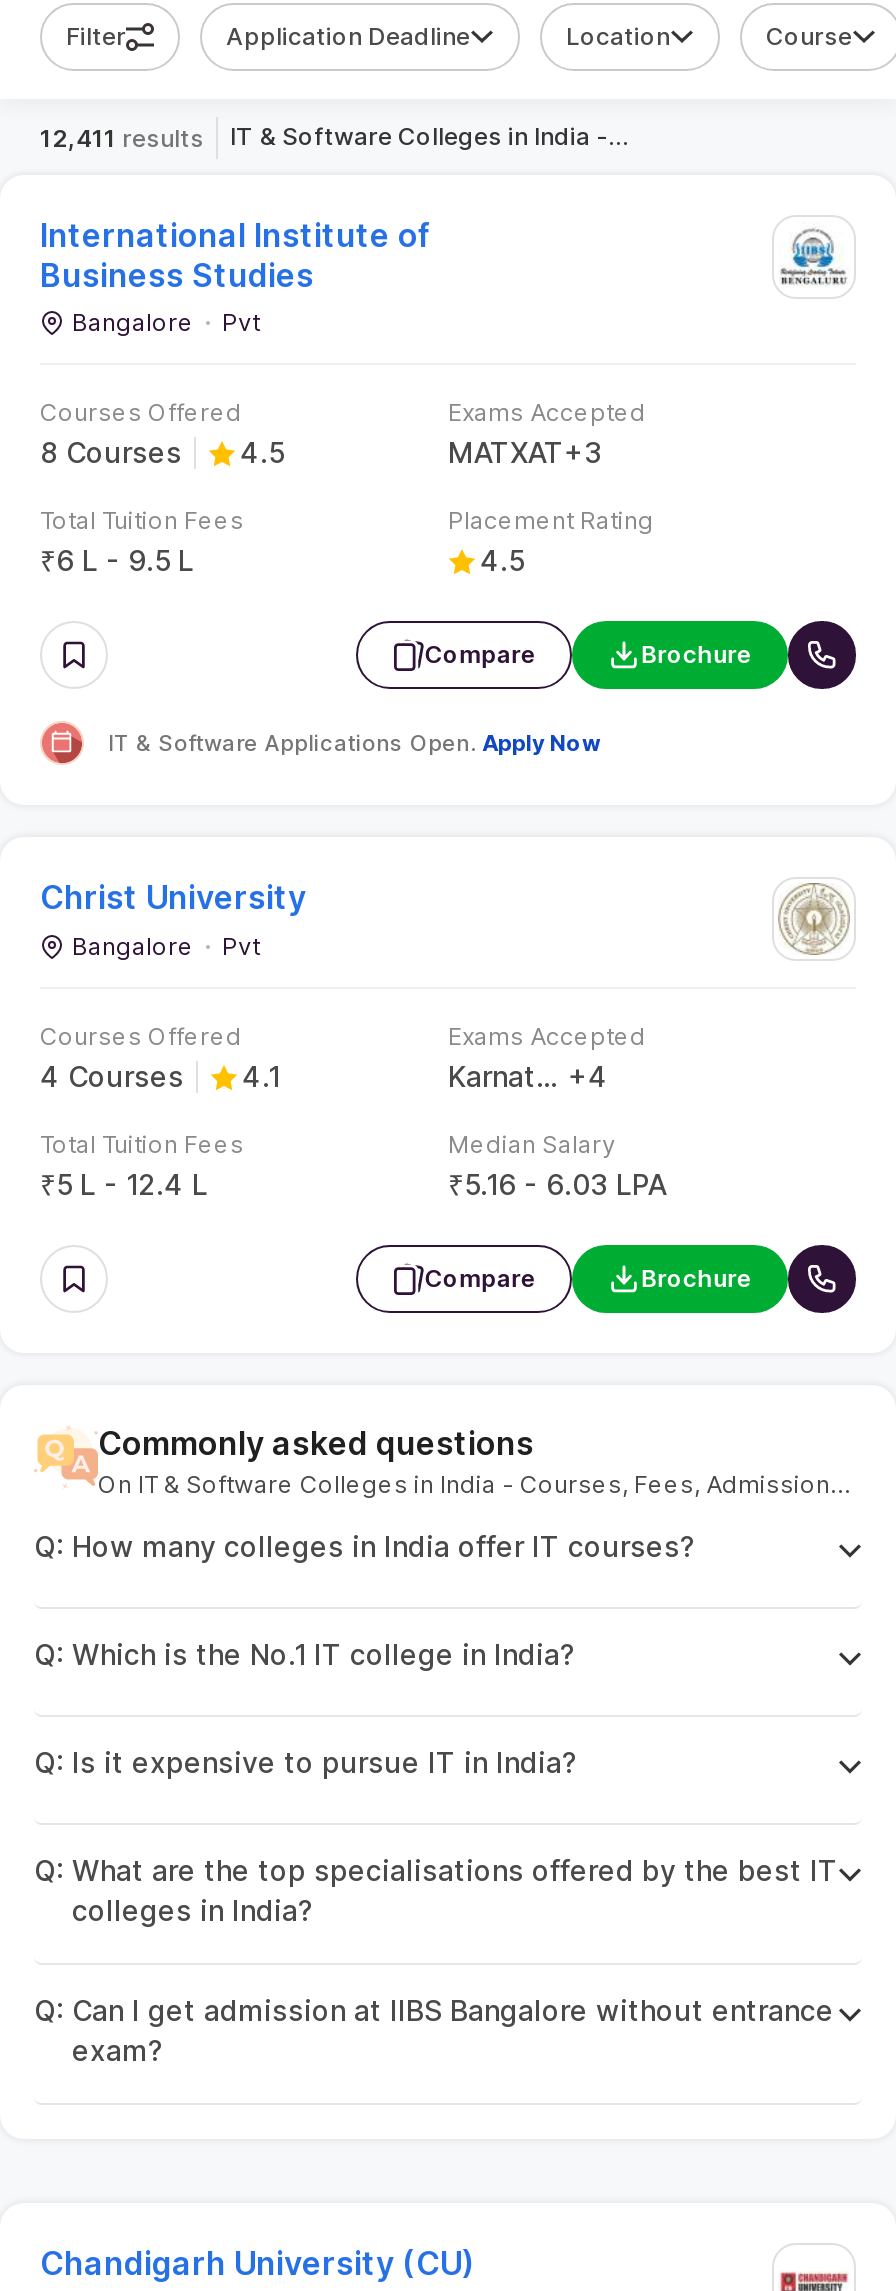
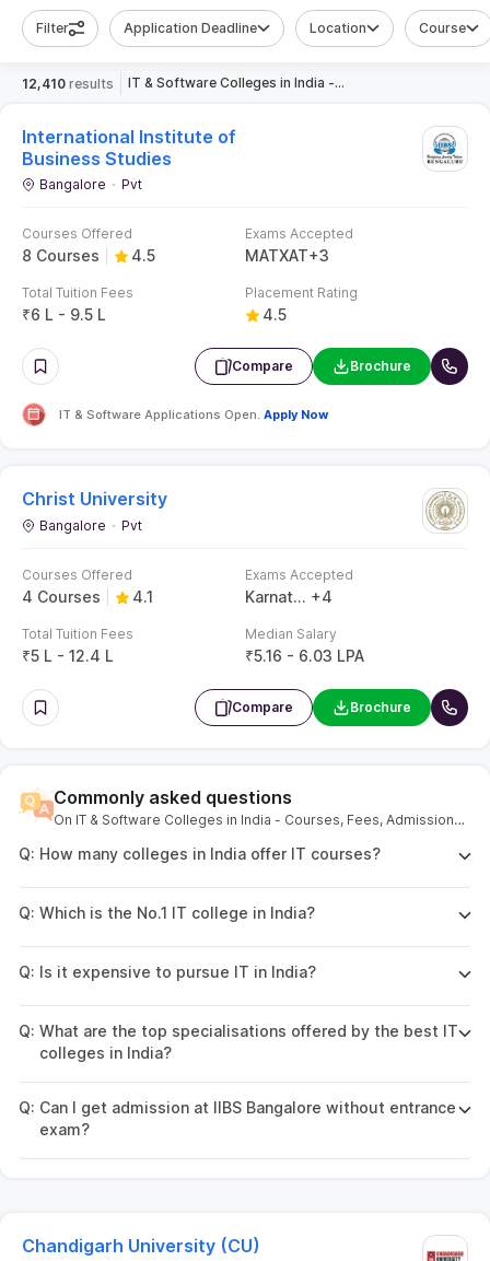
[40,121,608,152] 12,411 results IT & Software Colleges in India - -> [22,74,335,91] 12,410 results IT & Software Colleges in India -

